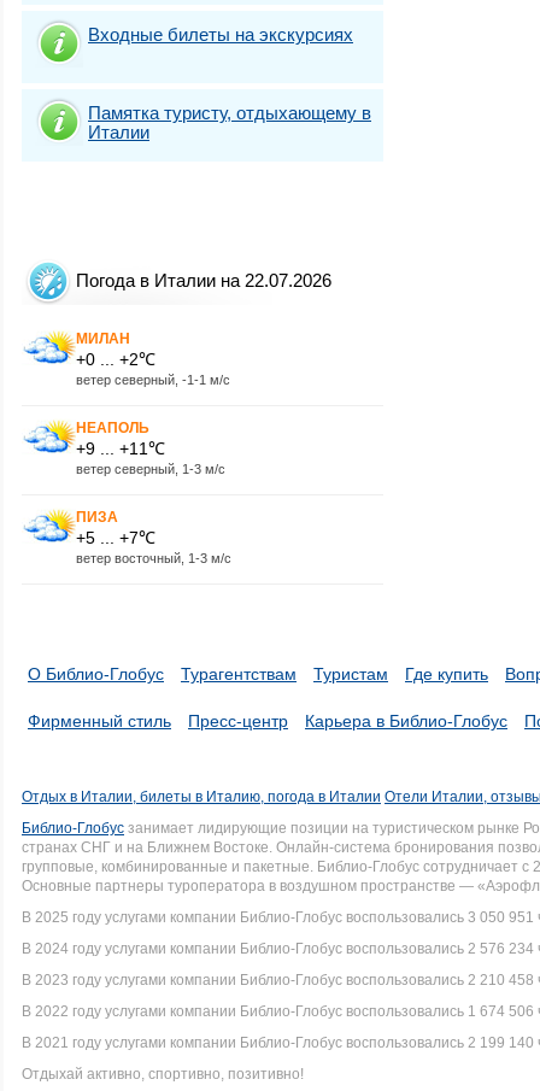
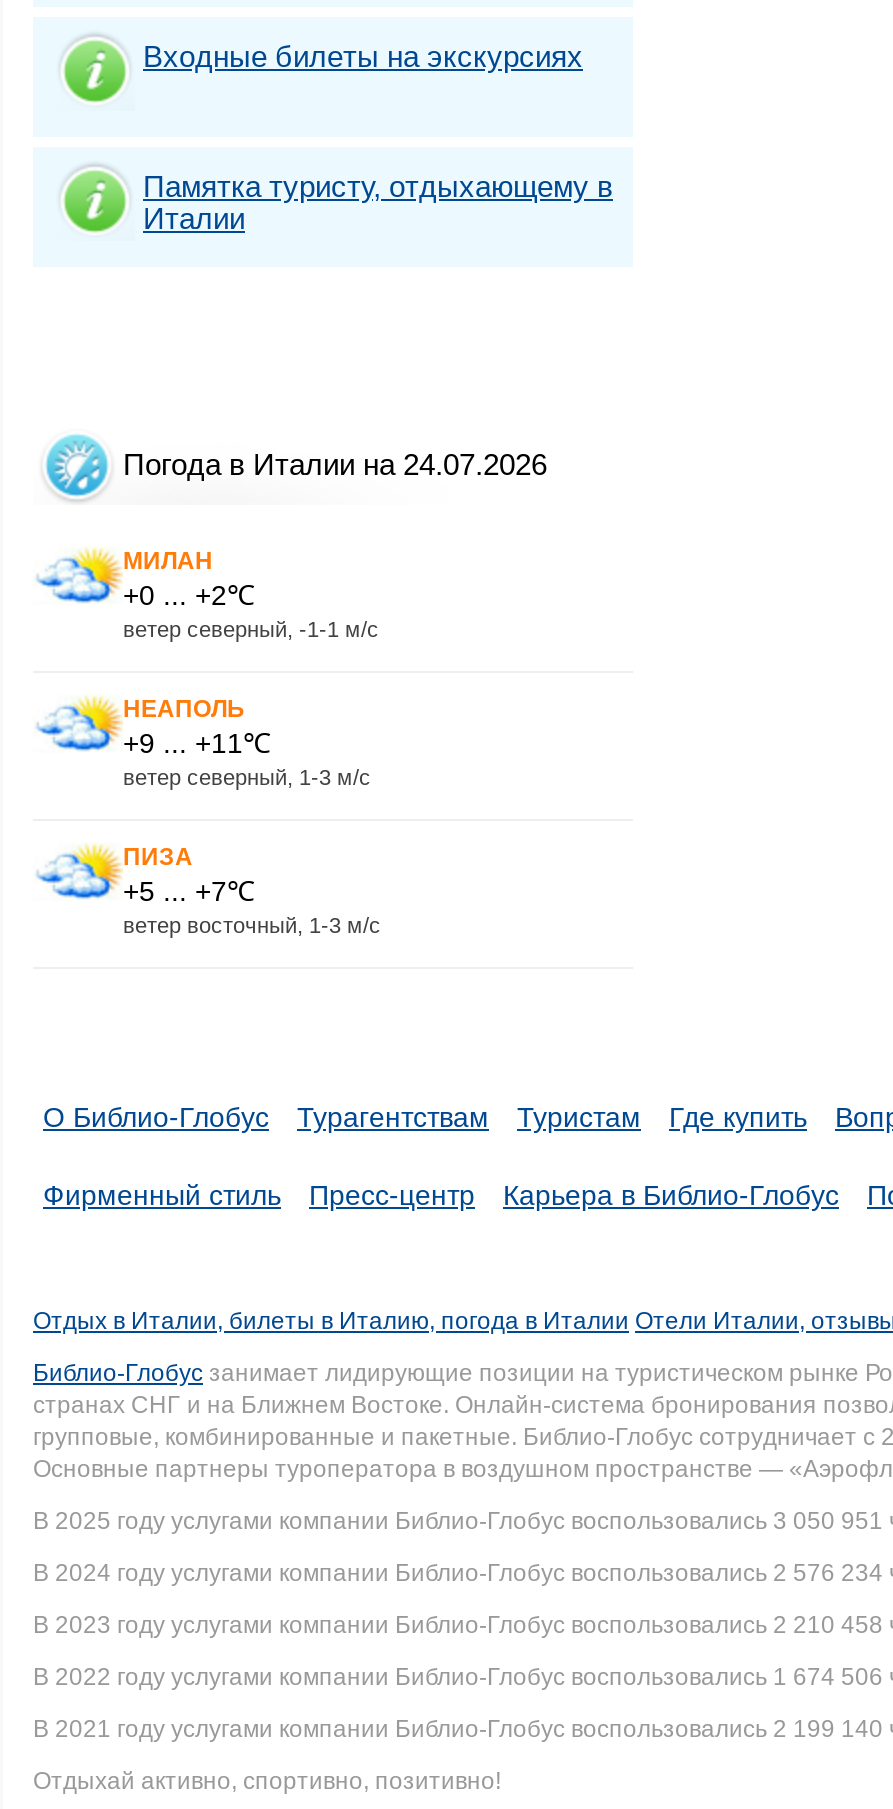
[76,270,331,291] Погода в Италии на 22.07.2026 -> [123,447,547,481] Погода в Италии на 24.07.2026

